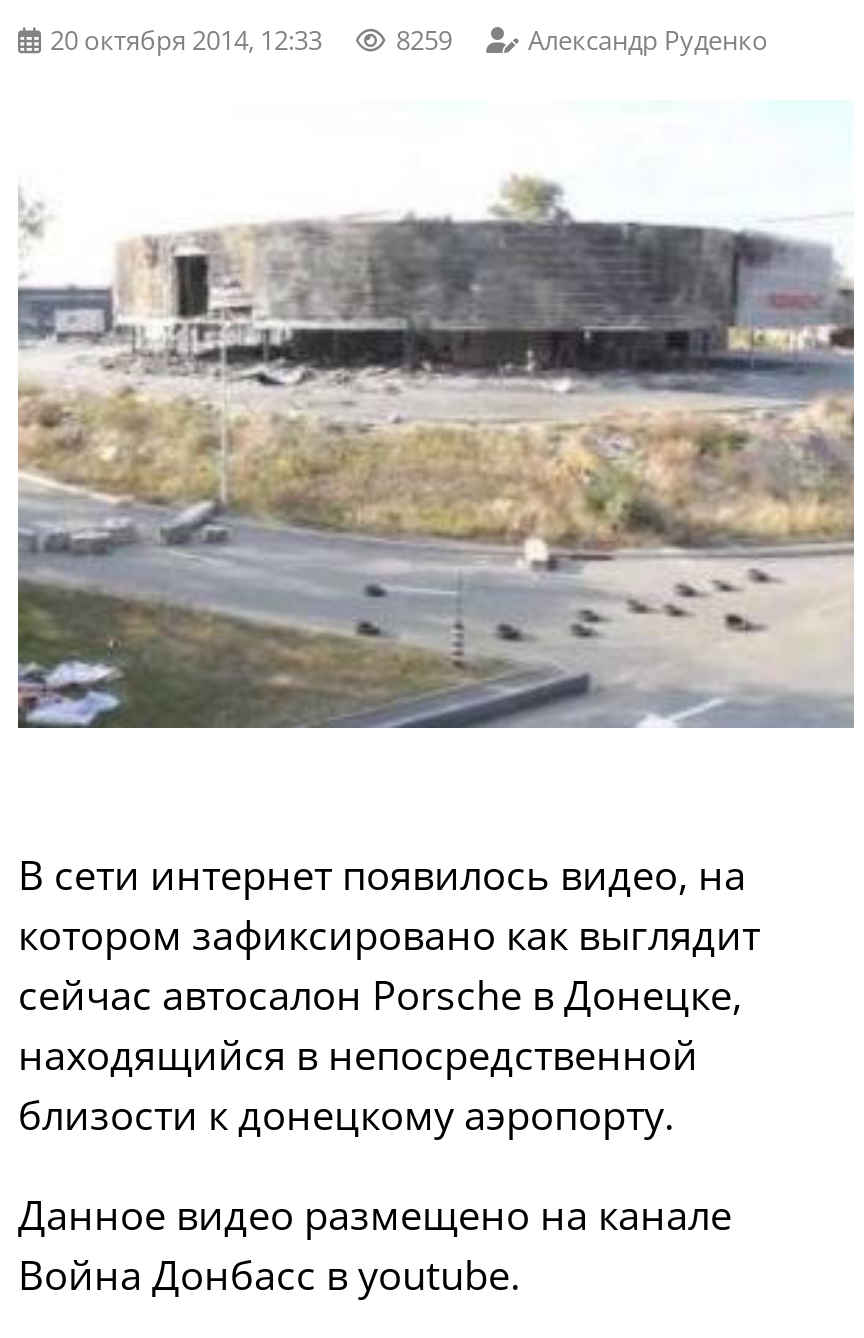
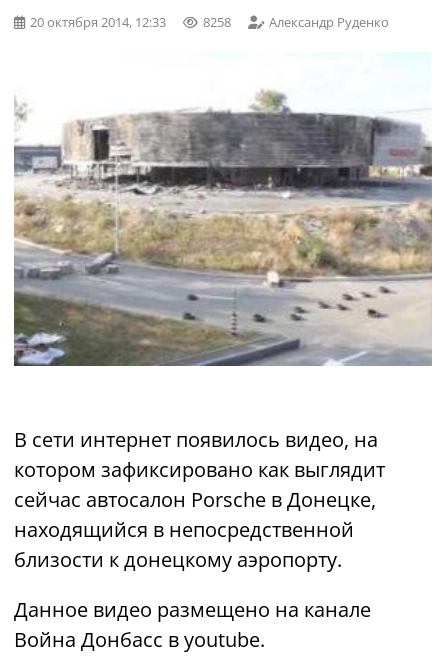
[396,22,452,58] 8259 -> [203,13,231,31] 8258

